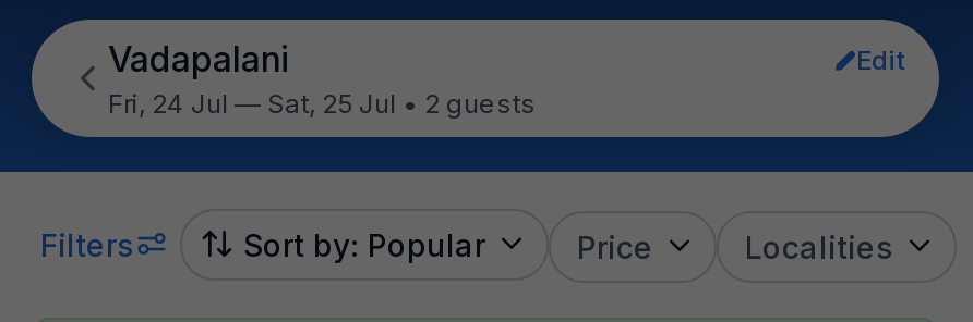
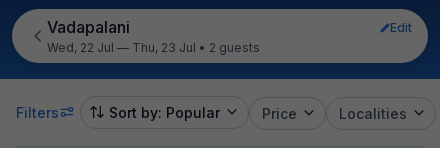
[108,87,536,120] Fri, 24 Jul — Sat, 25 Jul • 2 guests -> [47,40,260,55] Wed, 22 Jul — Thu, 23 Jul • 2 guests

